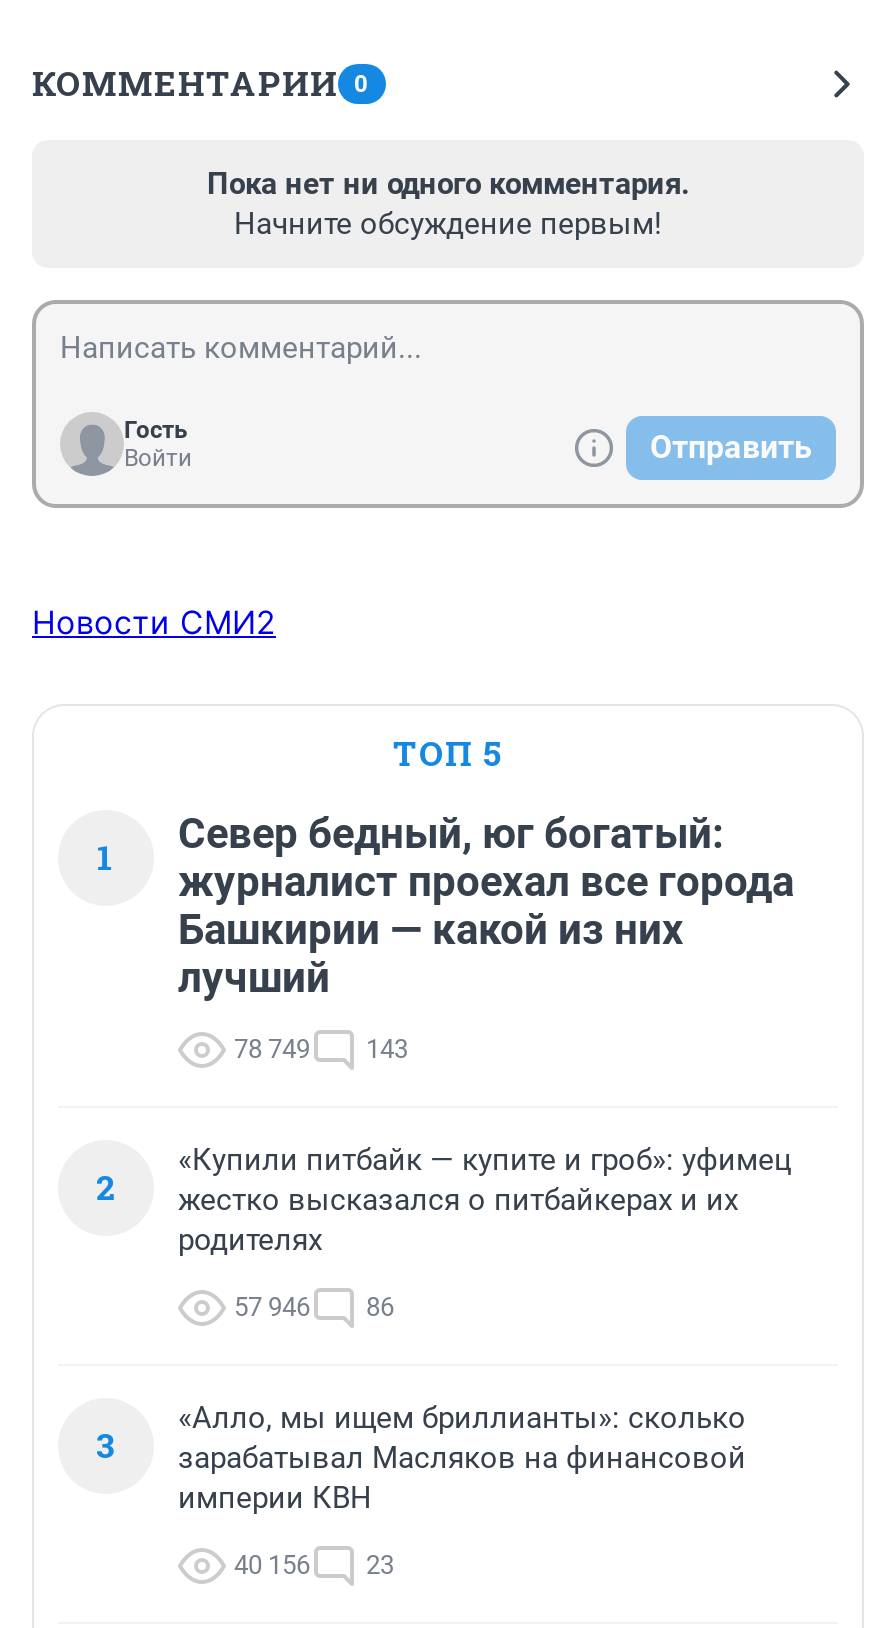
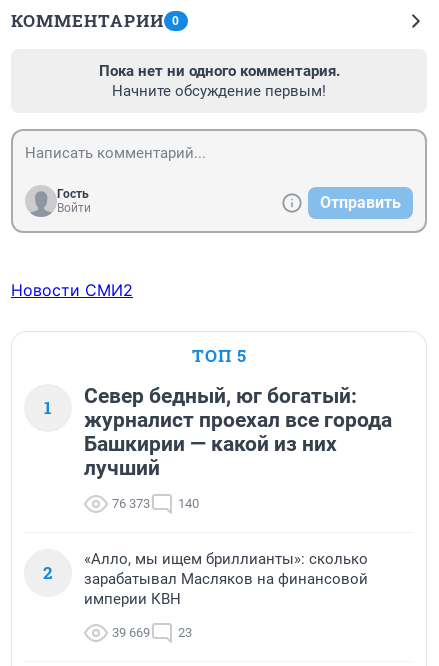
[234,1034,310,1064] 78 749 -> [112,496,150,511] 76 373
[366,1034,408,1064] 143 -> [178,496,199,511] 140
[96,1142,792,1468] «Купили питбайк — купите и гроб»: уфимец | жестко высказался о питбайкерах и их | родителях | 57 946 | 86 | 3 -> none
[234,1550,394,1580] 40 156 23 -> [112,625,192,640] 39 669 23

